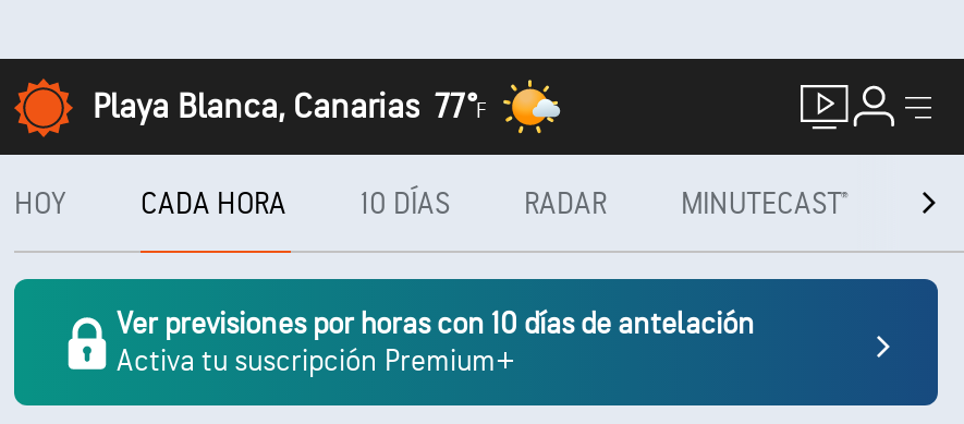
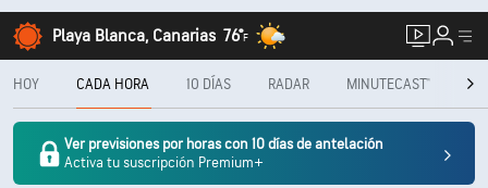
[93,86,487,128] Playa Blanca, Canarias 77°F -> [52,26,248,46] Playa Blanca, Canarias 76°F

